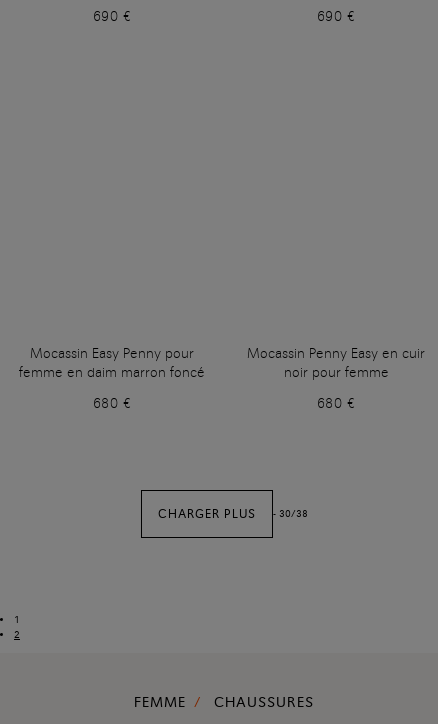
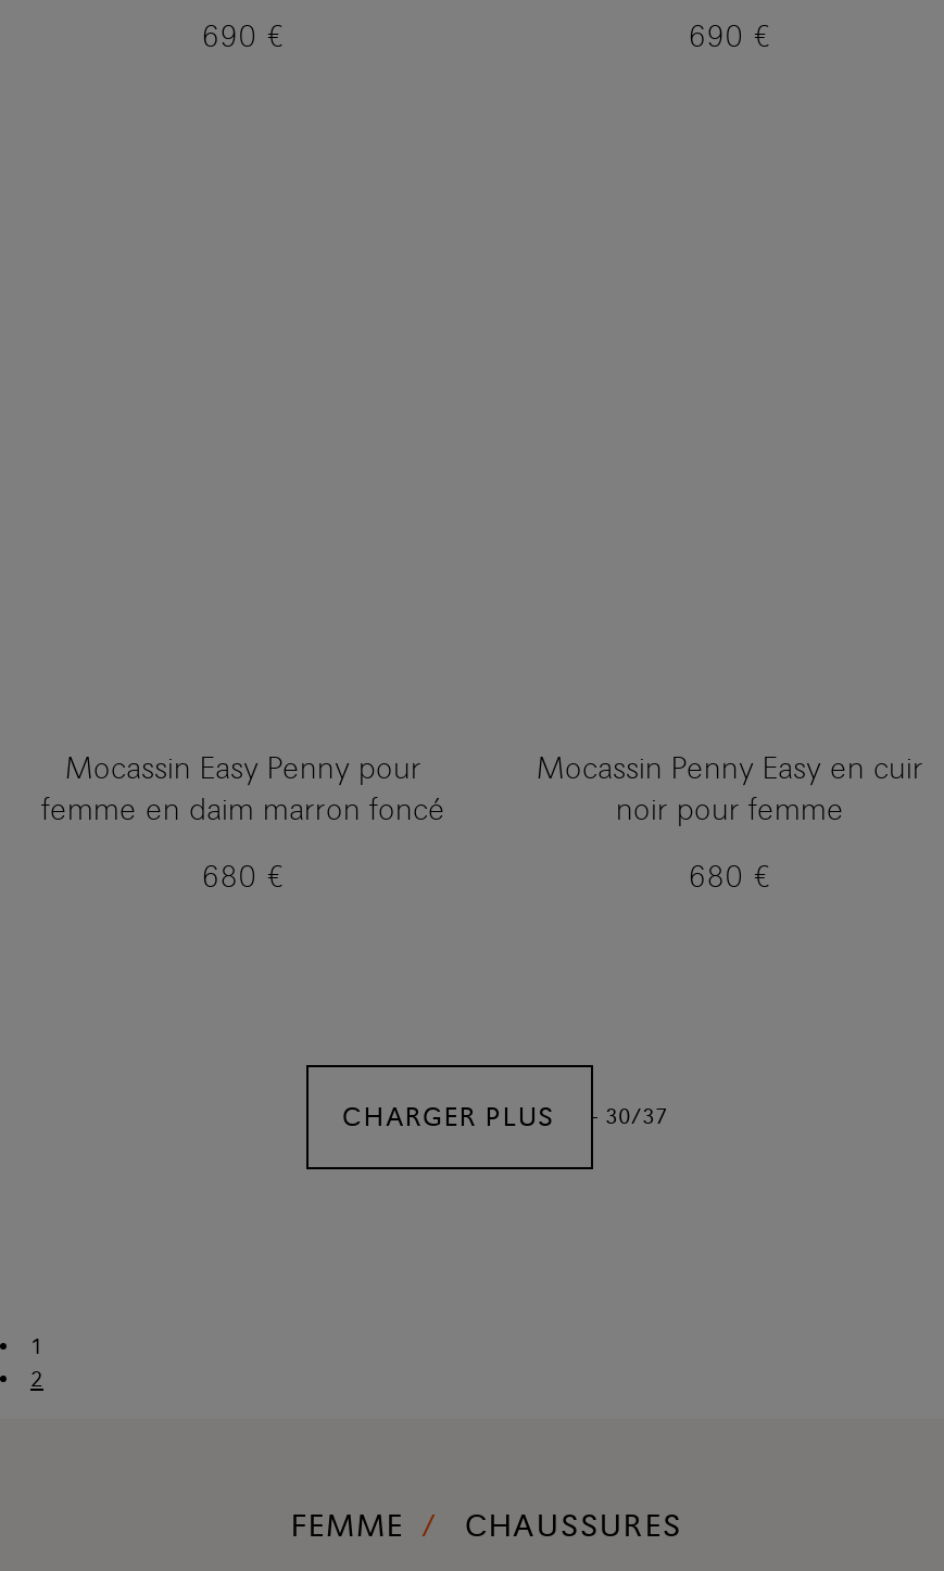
[157,507,307,521] CHARGER PLUS - 30/38 -> [342,1102,668,1132] CHARGER PLUS - 30/37

